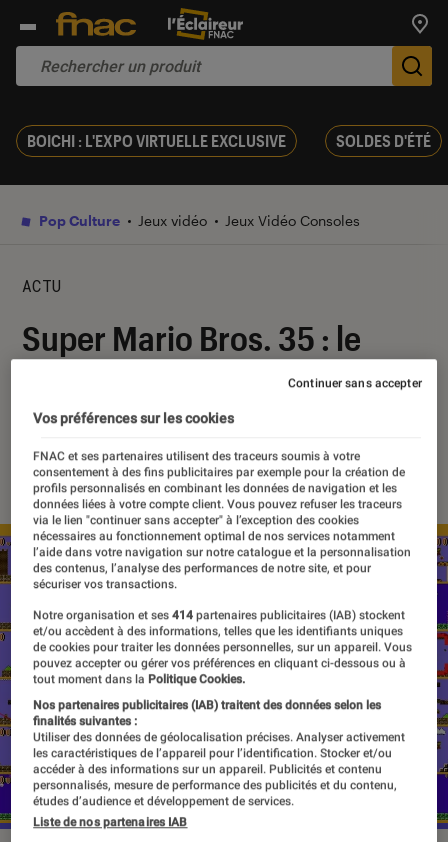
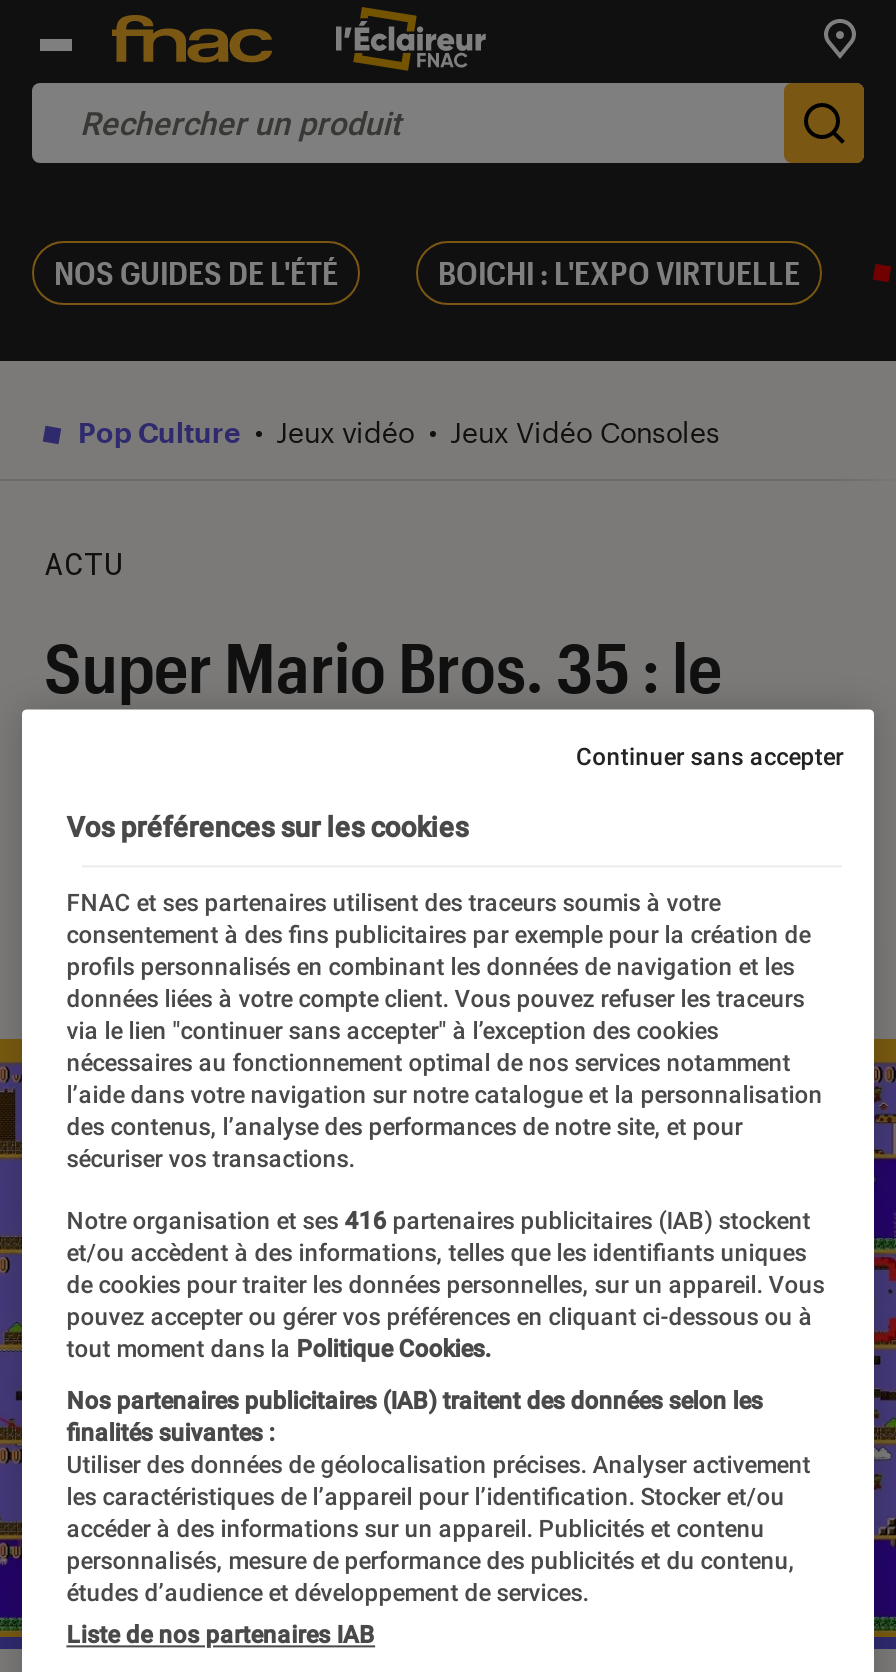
[27,131,431,150] BOICHI : L'EXPO VIRTUELLE EXCLUSIVE | SOLDES D'ÉTÉ -> [54,253,800,291] NOS GUIDES DE L'ÉTÉ | BOICHI : L'EXPO VIRTUELLE
[33,609,405,623] Notre organisation et ses 414 partenaires publicitaires (IAB) stockent -> [66,1208,810,1236] Notre organisation et ses 416 partenaires publicitaires (IAB) stockent

